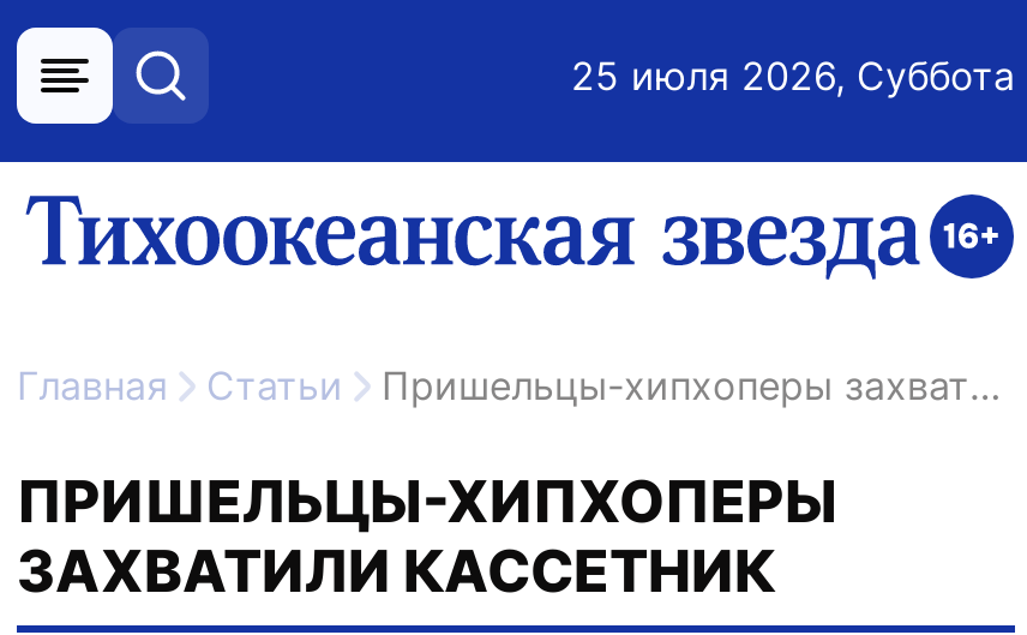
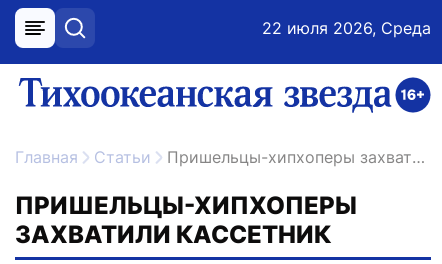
[571,52,1015,100] 25 июля 2026, Суббота -> [262,18,431,38] 22 июля 2026, Среда

